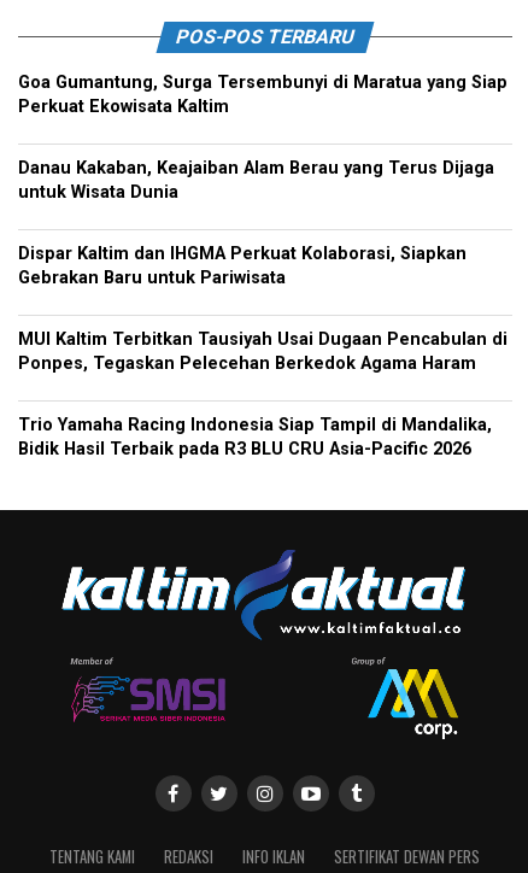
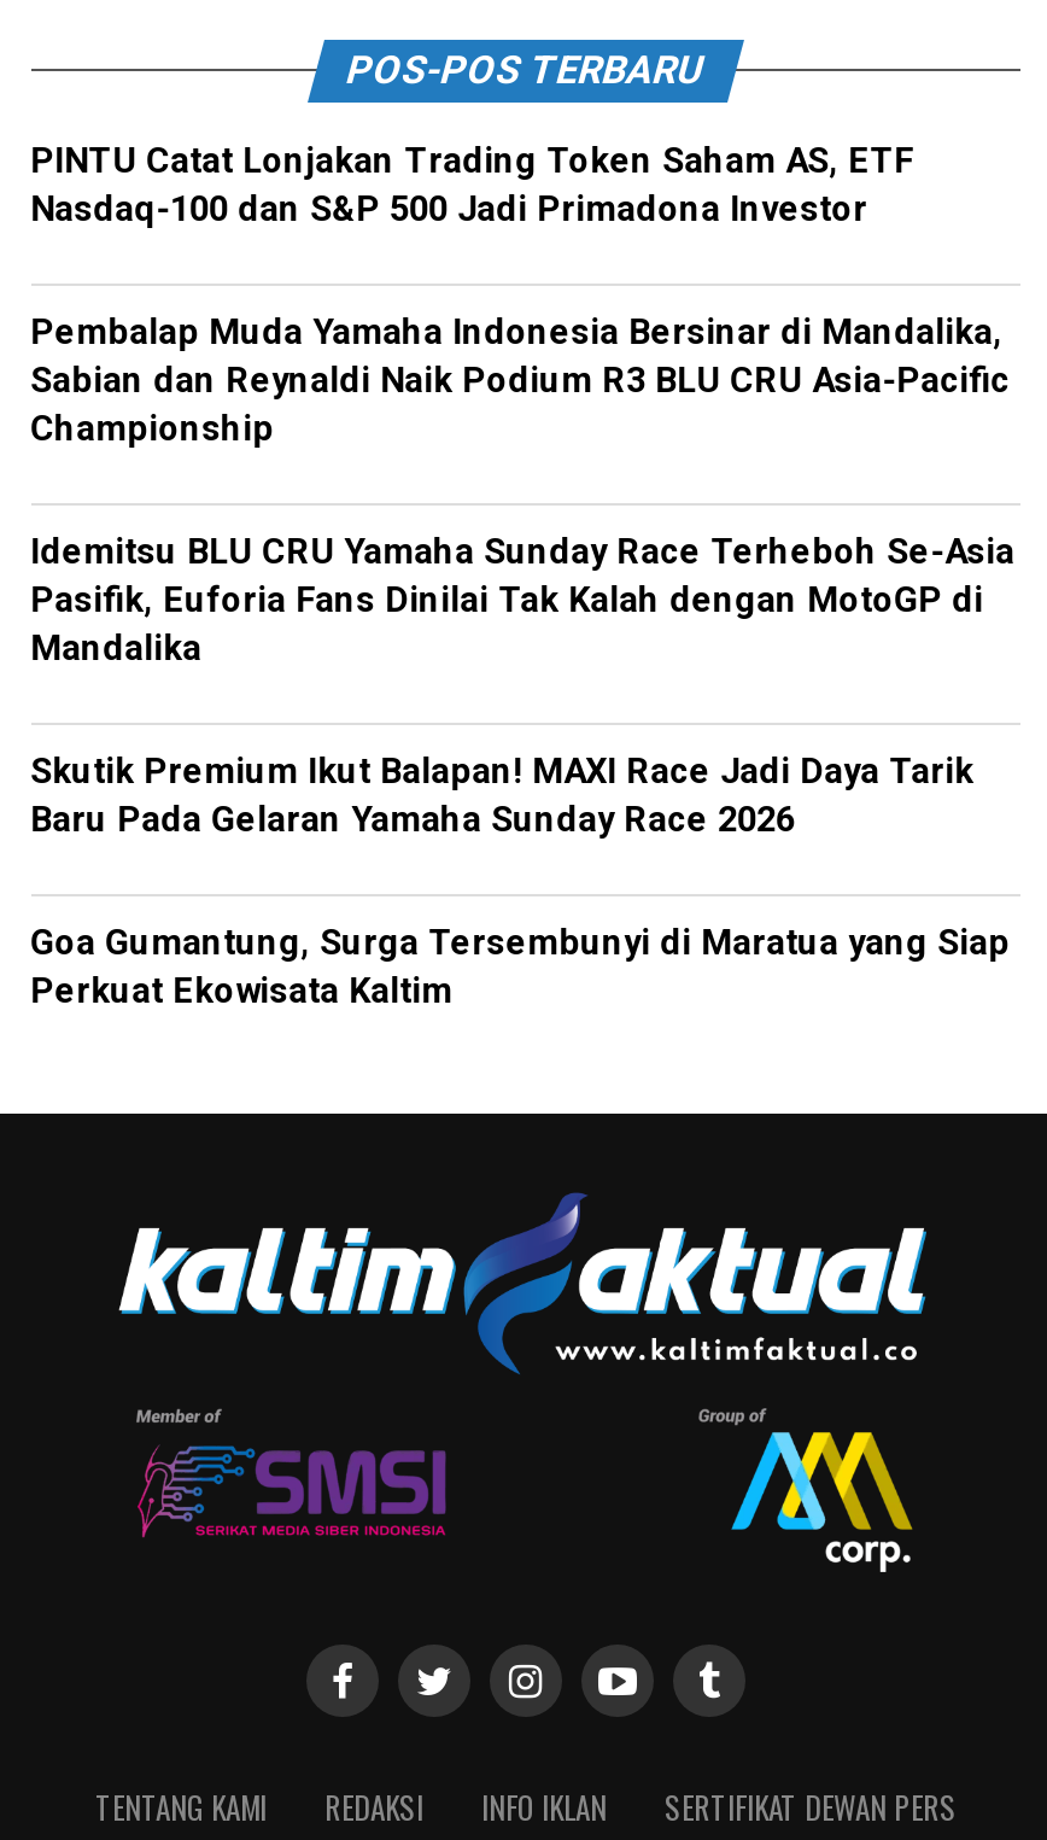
none -> [31,141,1015,841] PINTU Catat Lonjakan Trading Token Saham AS, ETF | Nasdaq-100 dan S&P 500 Jadi Primadona Investor | Pembalap Muda Yamaha Indonesia Bersinar di Mandalika, | Sabian dan Reynaldi Naik Podium R3 BLU CRU Asia-Pacific | Championship | Idemitsu BLU CRU Yamaha Sunday Race Terheboh Se-Asia | Pasifik, Euforia Fans Dinilai Tak Kalah dengan MotoGP di | Mandalika | Skutik Premium Ikut Balapan! MAXI Race Jadi Daya Tarik | Baru Pada Gelaran Yamaha Sunday Race 2026
moved [18,72,507,117] -> [31,923,1010,1012]: Goa Gumantung, Surga Tersembunyi di Maratua yang Siap | Perkuat Ekowisata Kaltim
[18,158,507,459] Danau Kakaban, Keajaiban Alam Berau yang Terus Dijaga | untuk Wisata Dunia | Dispar Kaltim dan IHGMA Perkuat Kolaborasi, Siapkan | Gebrakan Baru untuk Pariwisata | MUI Kaltim Terbitkan Tausiyah Usai Dugaan Pencabulan di | Ponpes, Tegaskan Pelecehan Berkedok Agama Haram | Trio Yamaha Racing Indonesia Siap Tampil di Mandalika, | Bidik Hasil Terbaik pada R3 BLU CRU Asia-Pacific 2026 -> none

